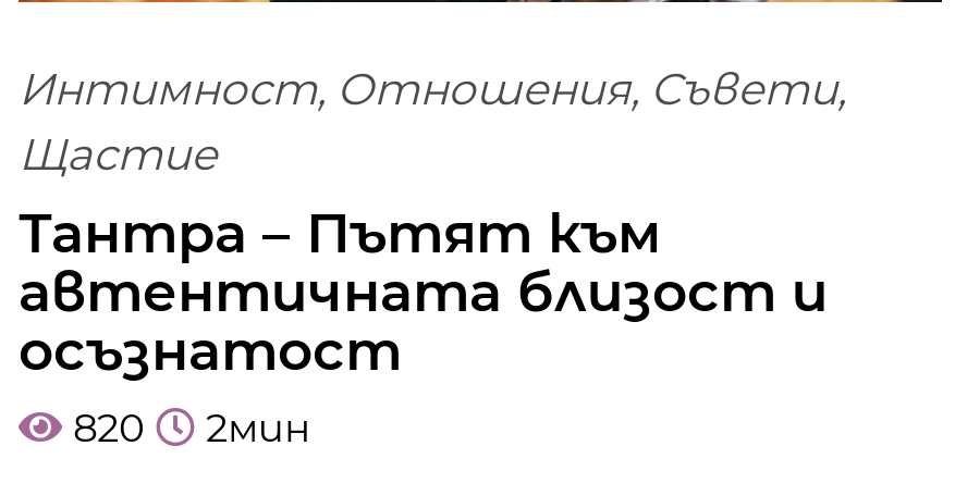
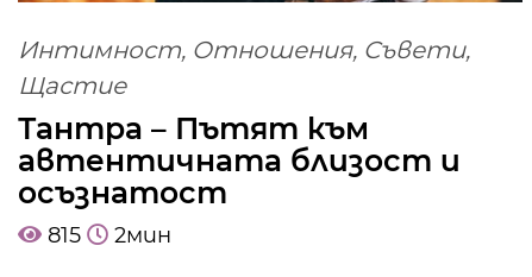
[73,406,310,454] 820 2мин -> [48,222,171,248] 815 2мин

